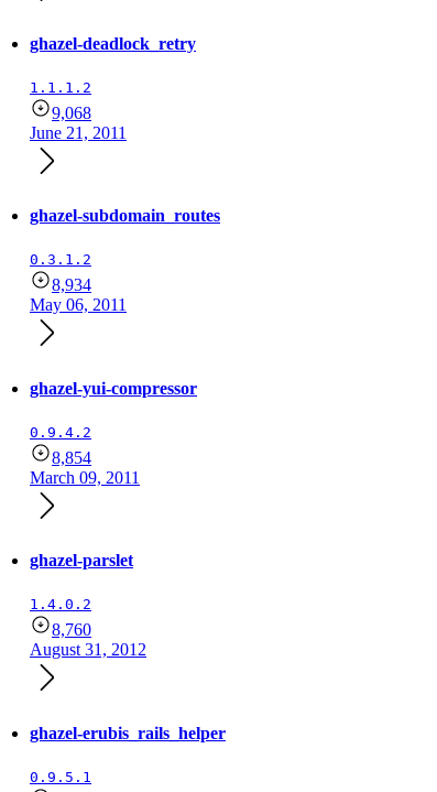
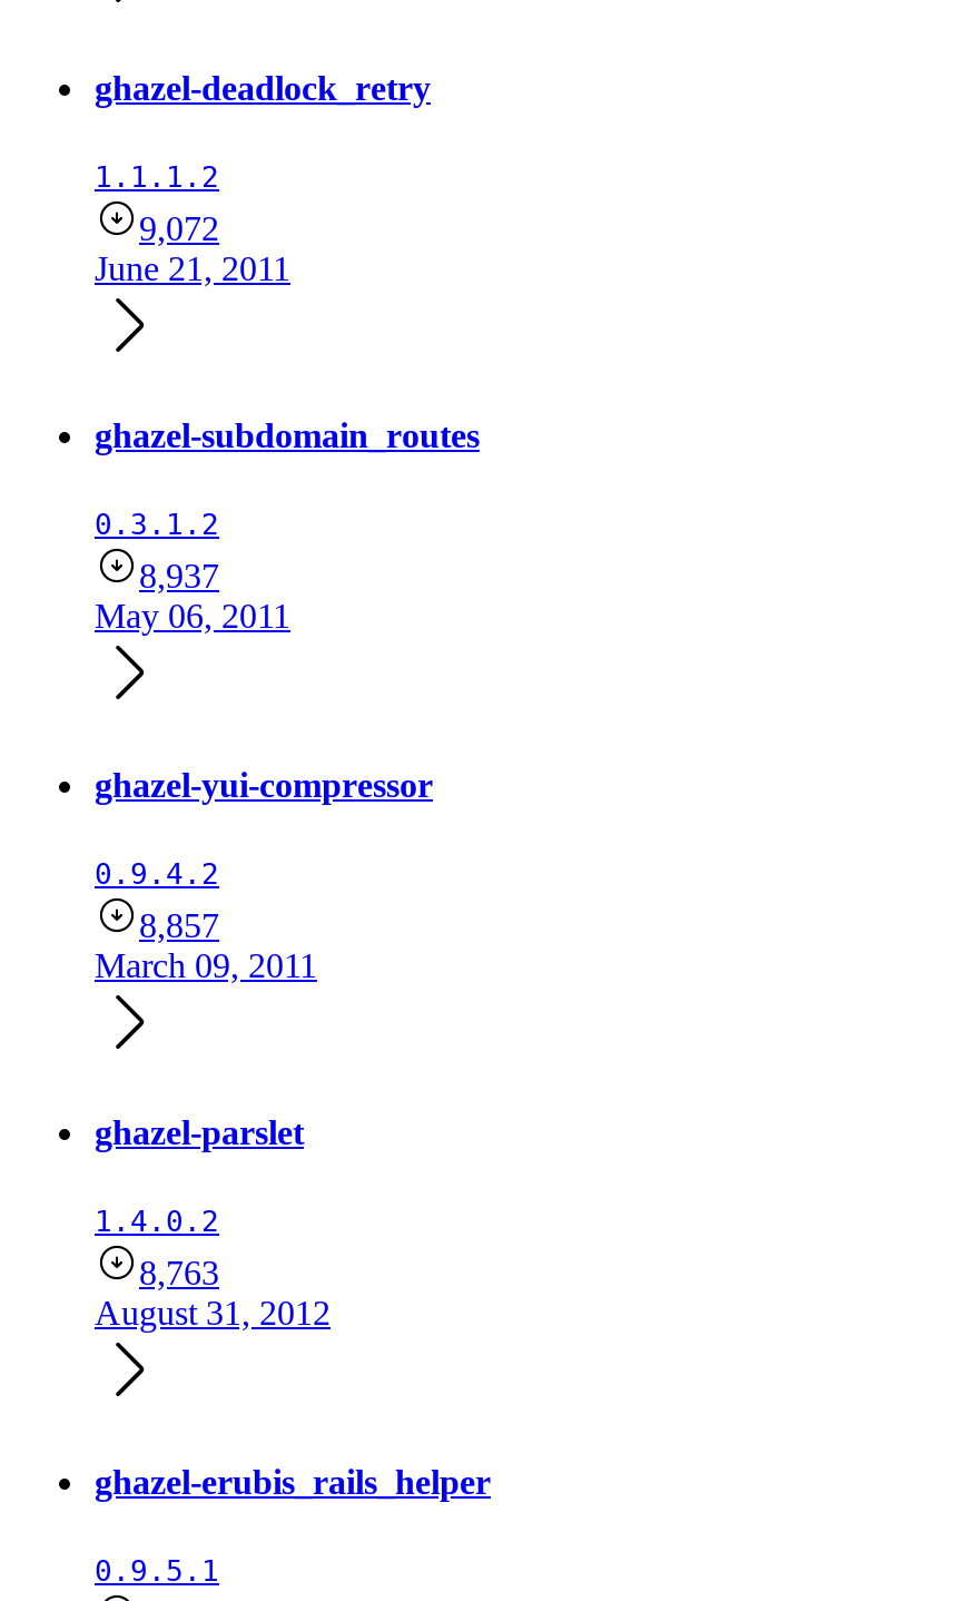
[52,103,91,122] 9,068 -> [139,209,219,247] 9,072
[52,276,91,295] 8,934 -> [139,558,219,595] 8,937
[52,448,91,467] 8,854 -> [139,906,219,944] 8,857
[52,621,91,639] 8,760 -> [139,1255,219,1292] 8,763

